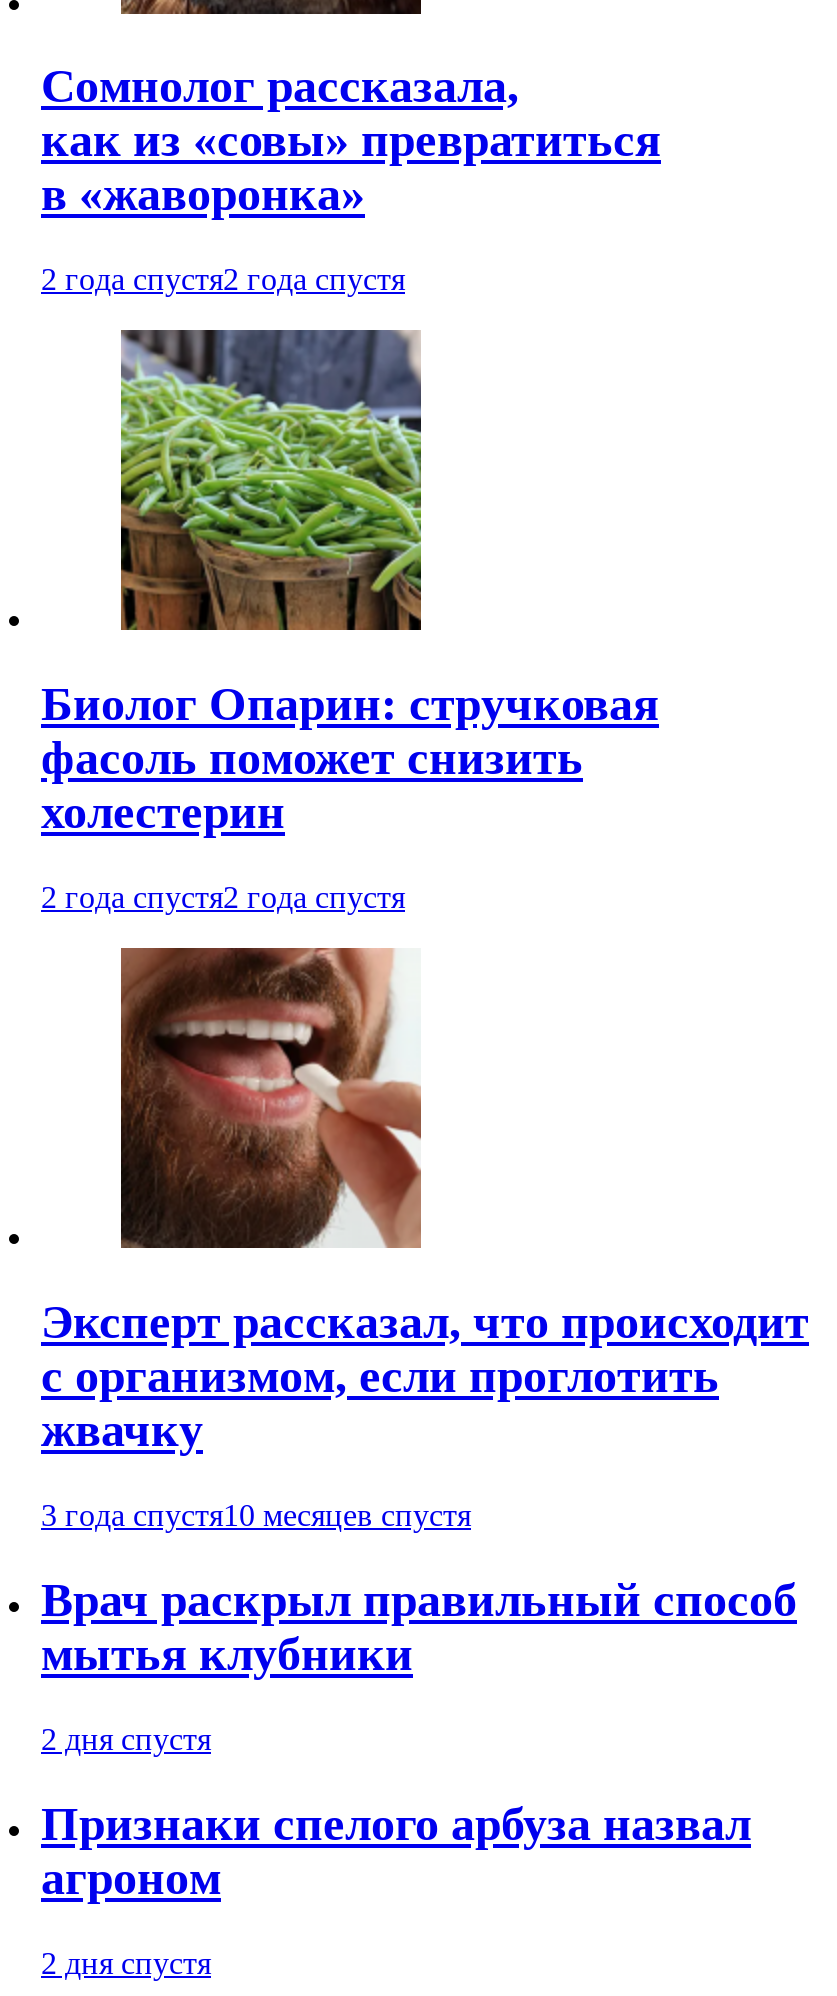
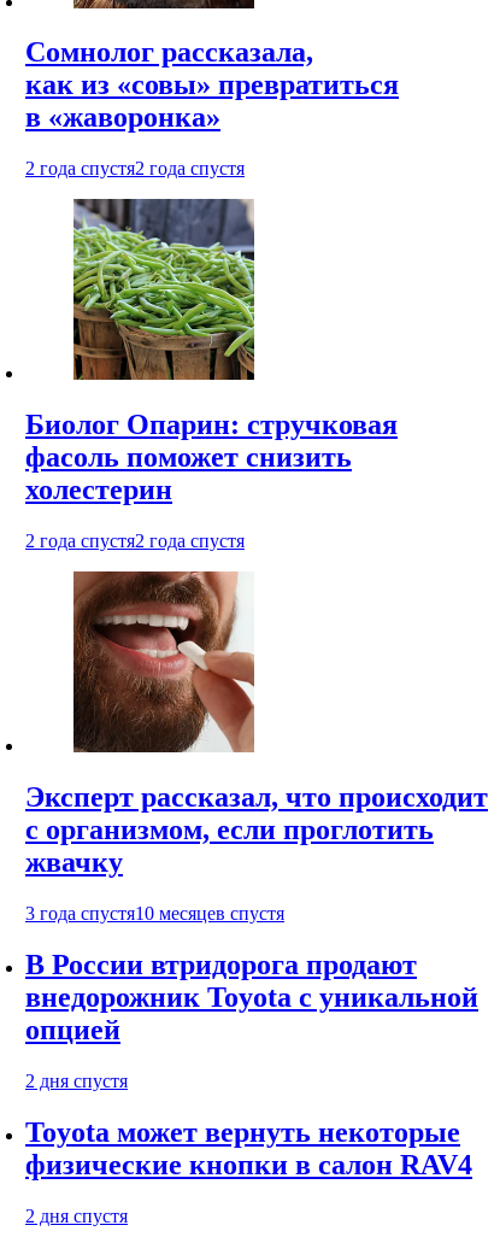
[41,1574,797,1680] Врач раскрыл правильный способ | мытья клубники -> [25,949,478,1045] В России втридорога продают | внедорожник Toyota с уникальной | опцией
[41,1797,751,1903] Признаки спелого арбуза назвал | агроном -> [25,1116,472,1180] Toyota может вернуть некоторые | физические кнопки в салон RAV4

